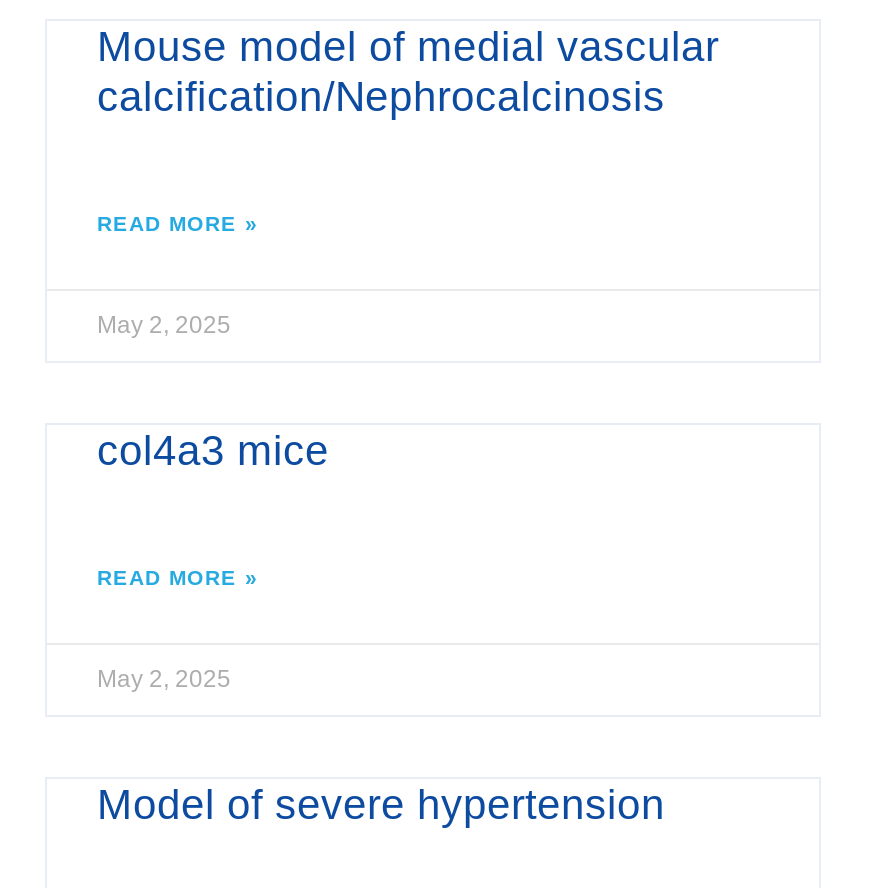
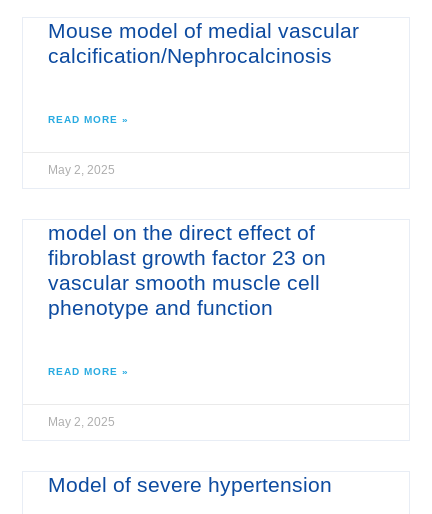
[97,427,329,473] col4a3 mice -> [48,221,326,319] model on the direct effect of | fibroblast growth factor 23 on | vascular smooth muscle cell | phenotype and function

